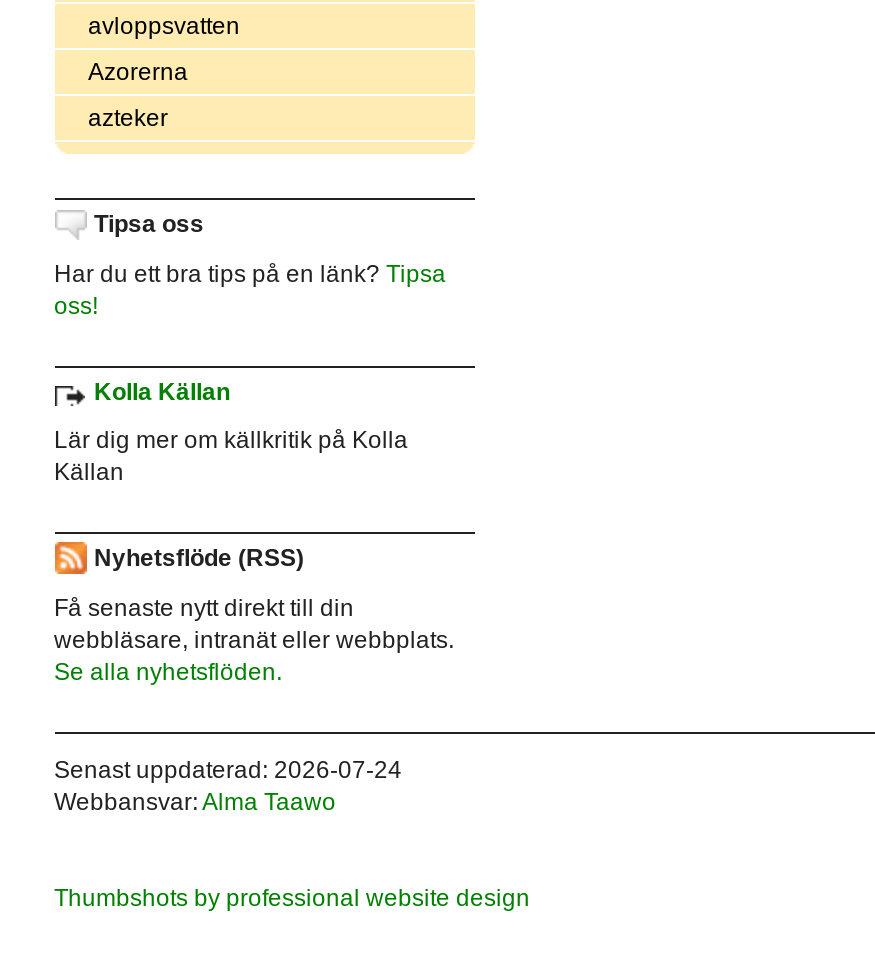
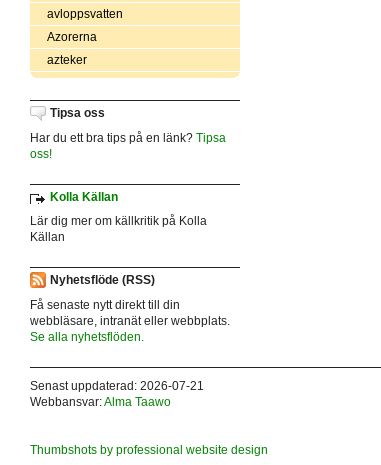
[54,755,402,783] Senast uppdaterad: 2026-07-24 -> [29,379,203,393] Senast uppdaterad: 2026-07-21

